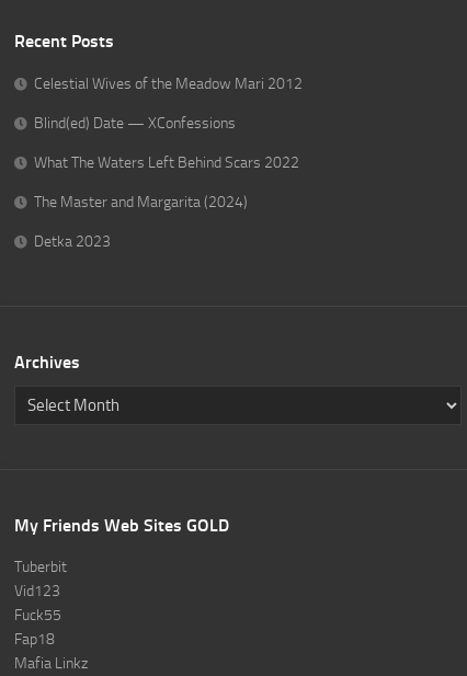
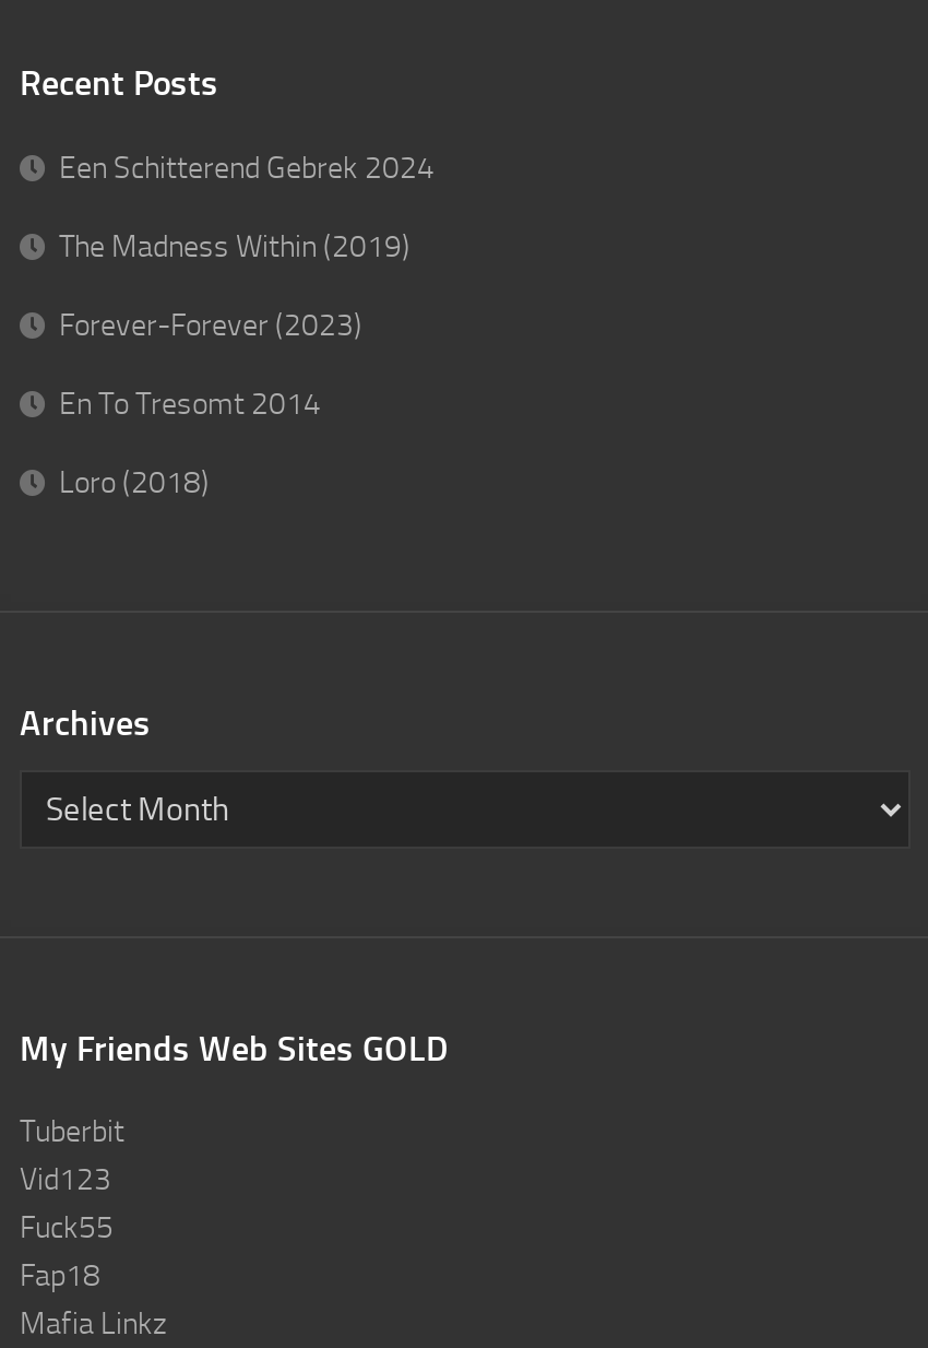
[34,75,303,93] Celestial Wives of the Meadow Mari 2012 -> [59,149,435,186] Een Schitterend Gebrek 2024
[34,114,236,133] Blind(ed) Date — XConfessions -> [59,227,411,264] The Madness Within (2019)
[34,153,299,172] What The Waters Left Behind Scars 2022 -> [59,306,362,343] Forever-Forever (2023)
[34,193,248,211] The Master and Margarita (2024) -> [59,385,321,422] En To Tresomt 2014
[34,232,111,251] Detka 2023 -> [59,463,210,500] Loro (2018)

